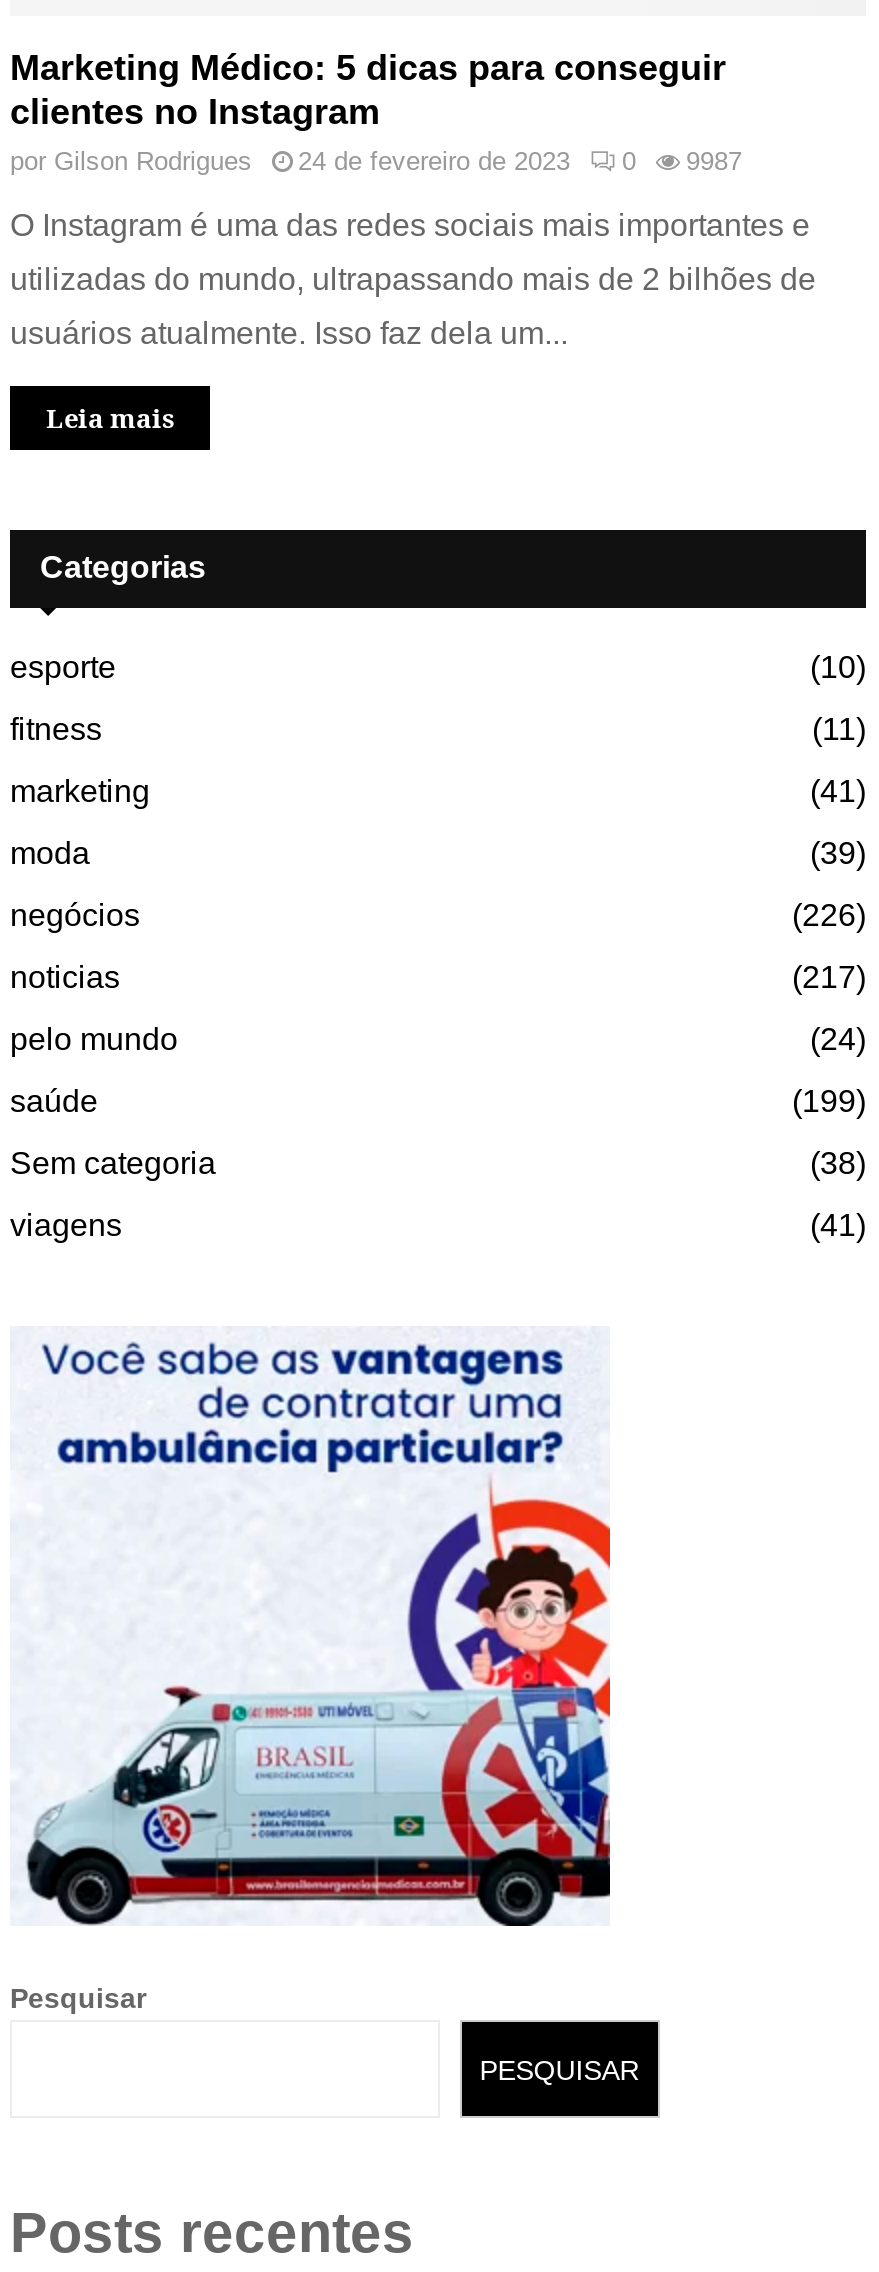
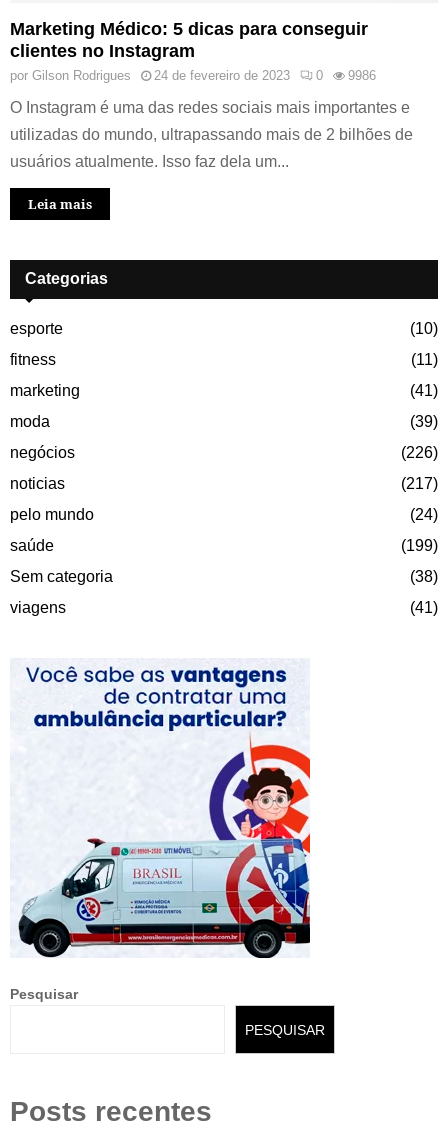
[10,147,742,177] por Gilson Rodrigues 24 de fevereiro de 2023 0 9987 -> [10,68,376,83] por Gilson Rodrigues 24 de fevereiro de 2023 0 9986

